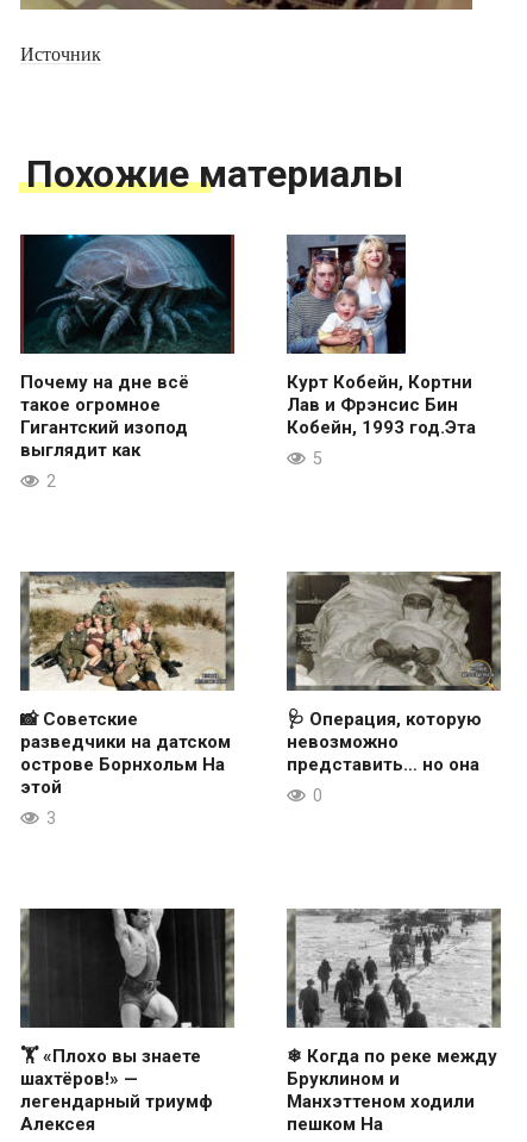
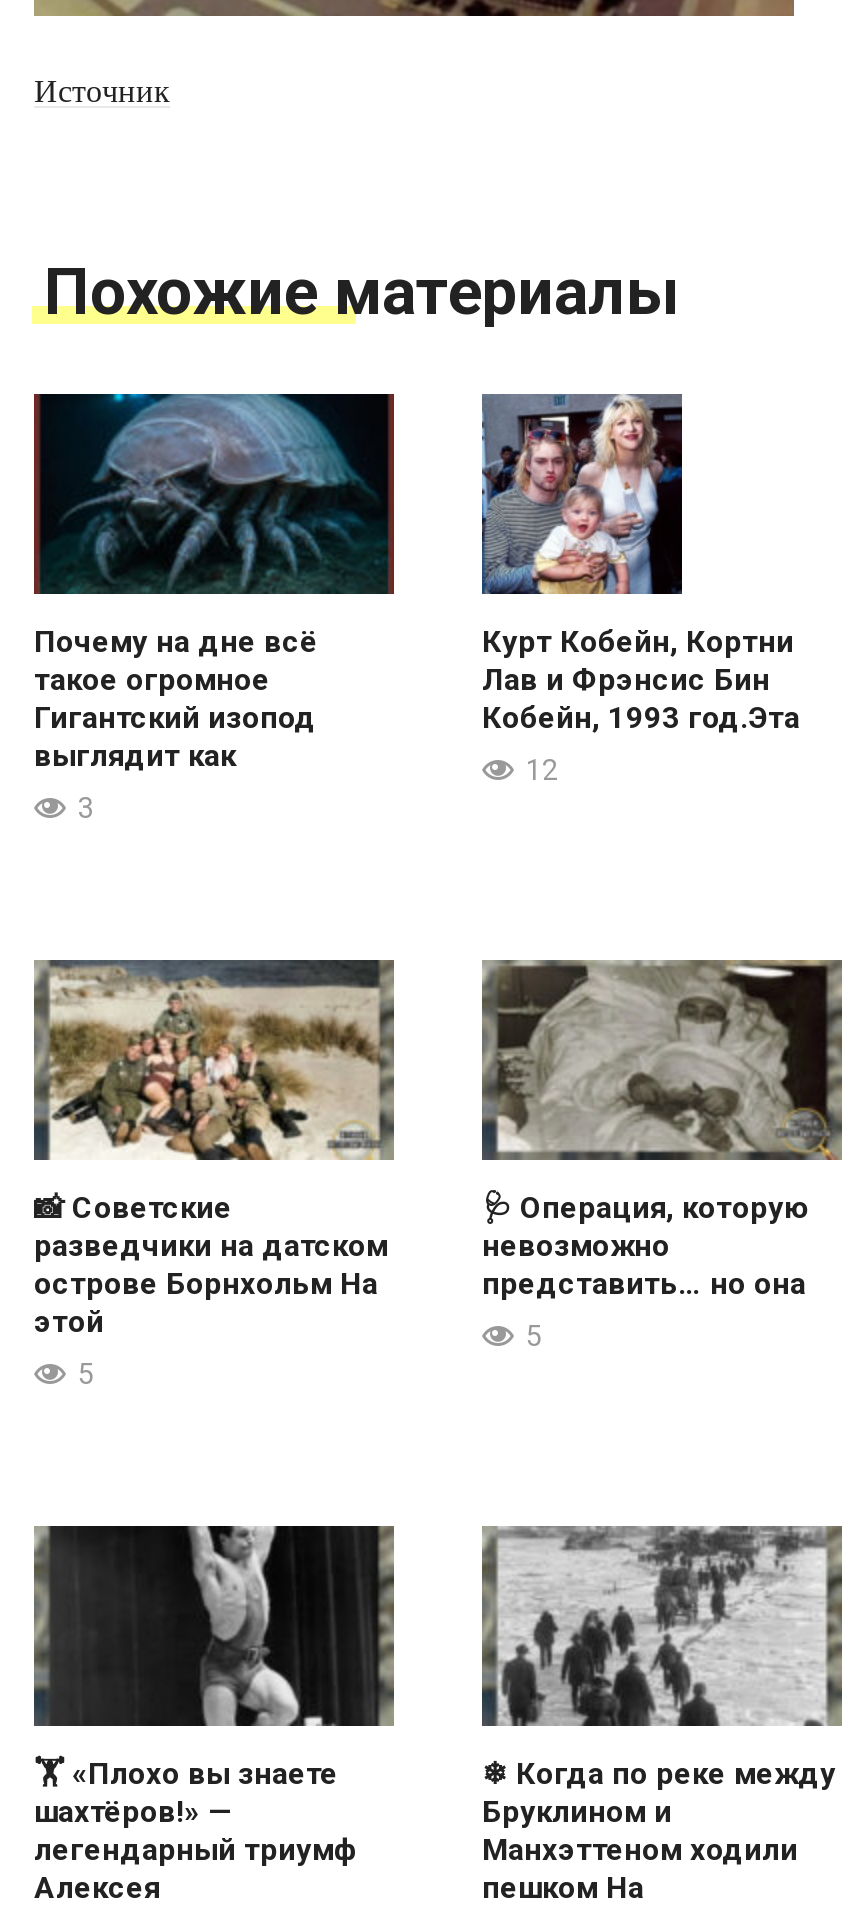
[313,448,322,469] 5 -> [526,753,558,787] 12
[46,471,56,491] 2 -> [78,791,94,825] 3
[313,785,322,806] 0 -> [526,1319,542,1353] 5
[46,808,56,828] 3 -> [78,1357,94,1391] 5

